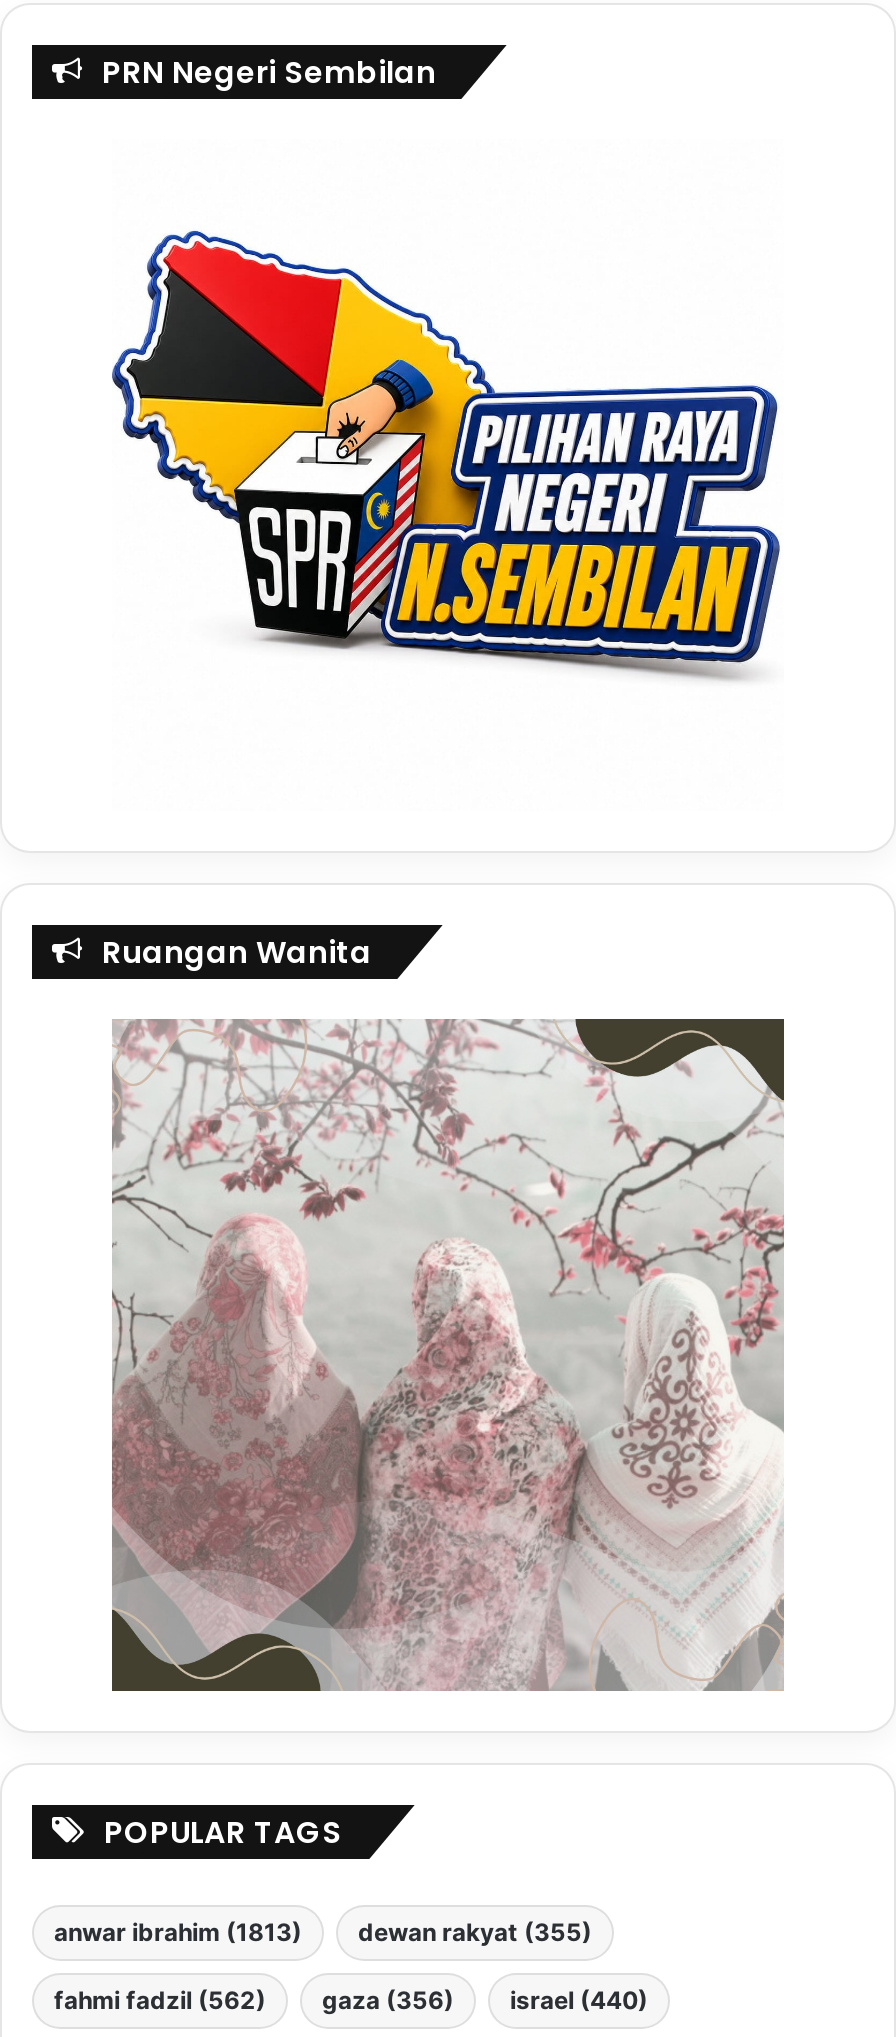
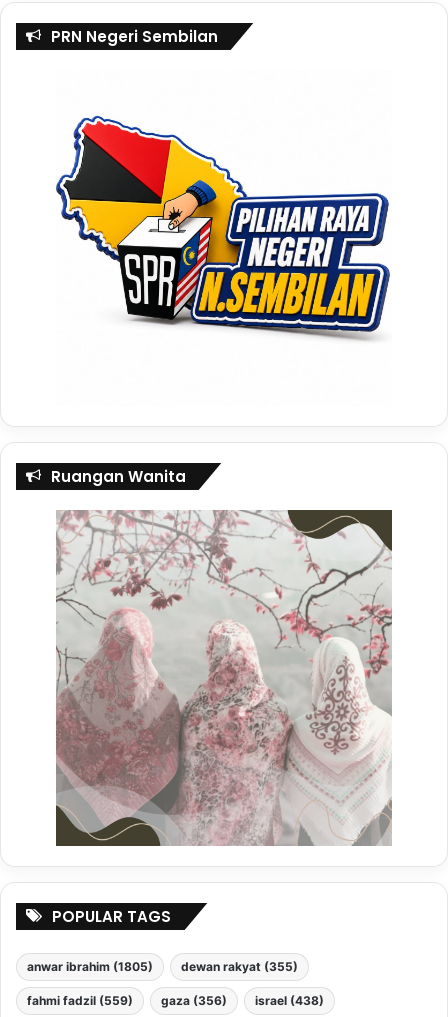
[54,1917,302,1947] anwar ibrahim (1813) -> [27,959,153,974] anwar ibrahim (1805)
[54,1985,266,2015] fahmi fadzil (562) -> [27,993,133,1008] fahmi fadzil (559)
[510,1985,648,2015] israel (440) -> [255,993,324,1008] israel (438)

